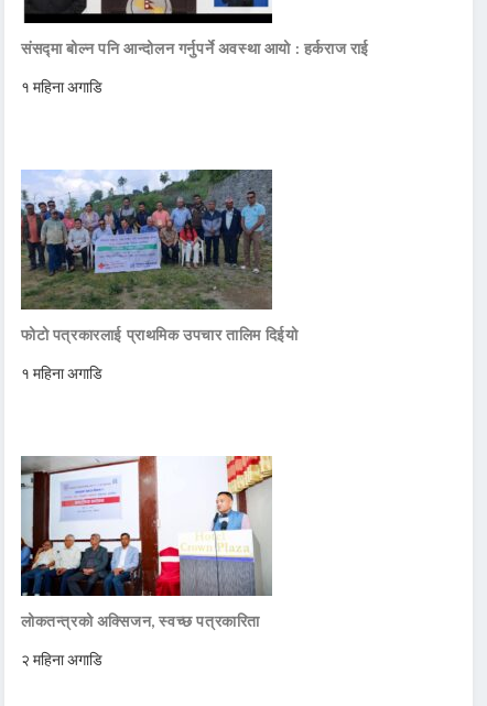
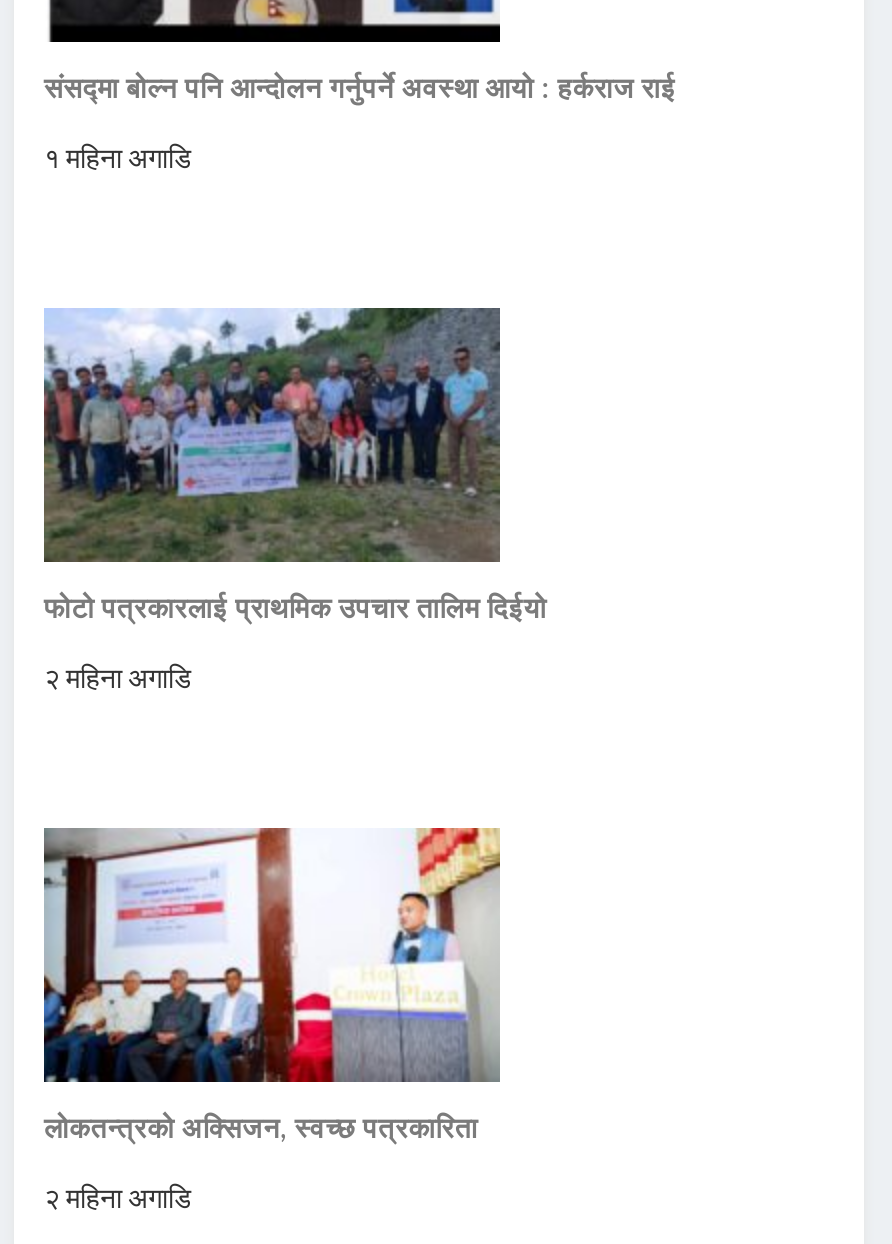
[21,363,102,382] १ महिना अगाडि -> [44,659,192,693] २ महिना अगाडि

